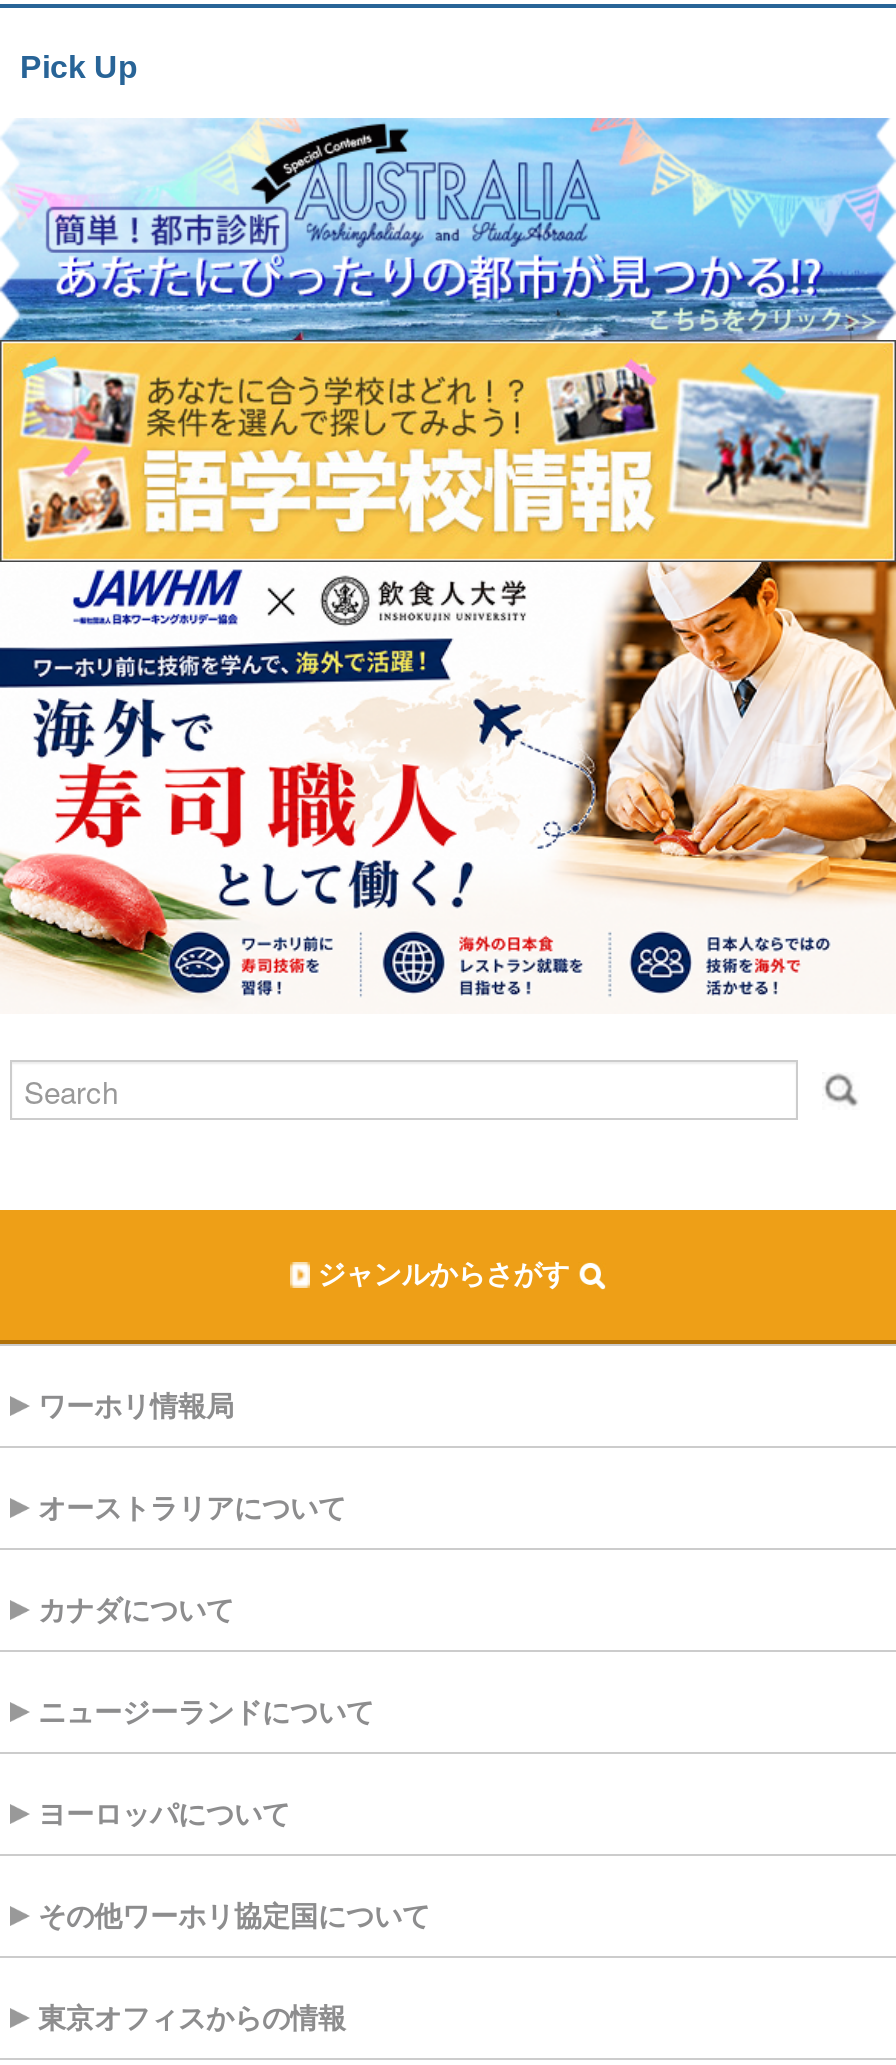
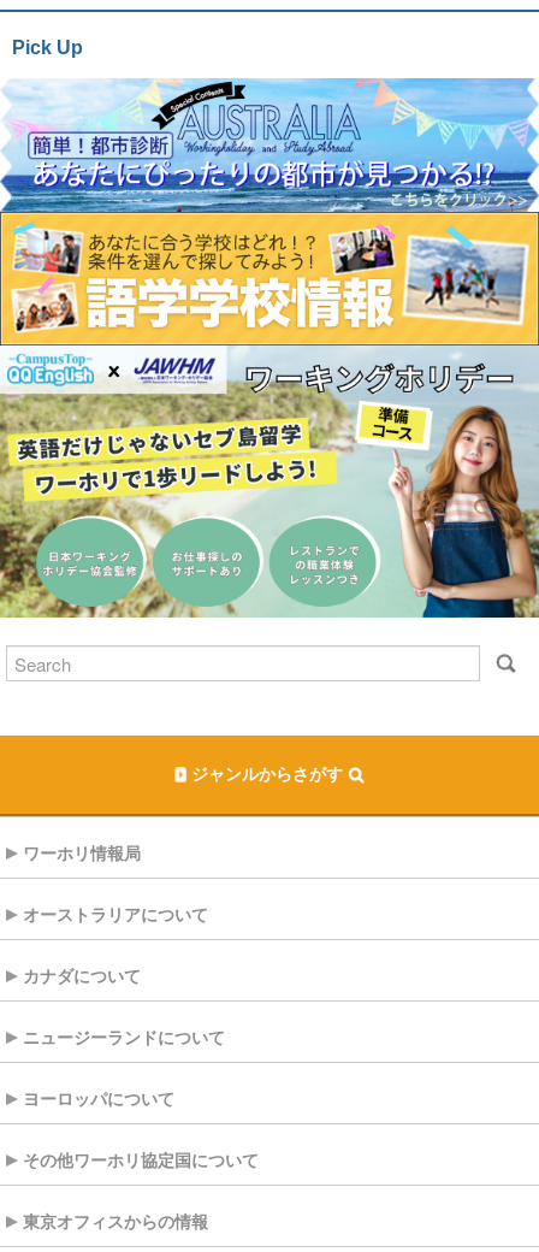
[6,560,890,1014] [image] -> [4,344,535,619] [image]

